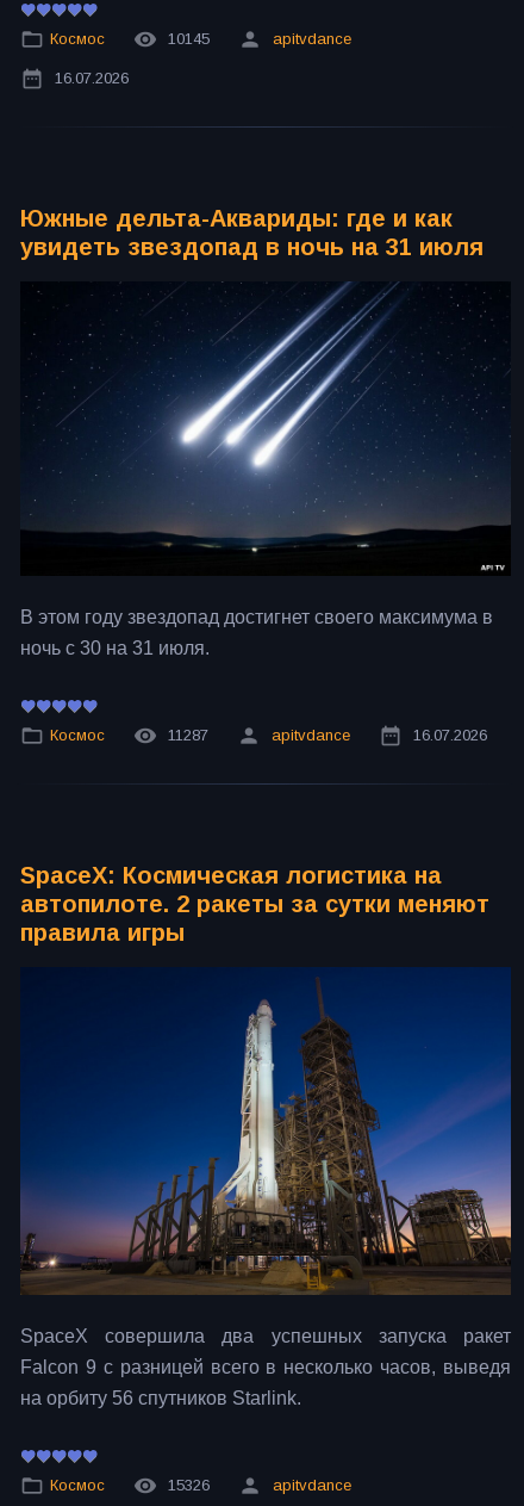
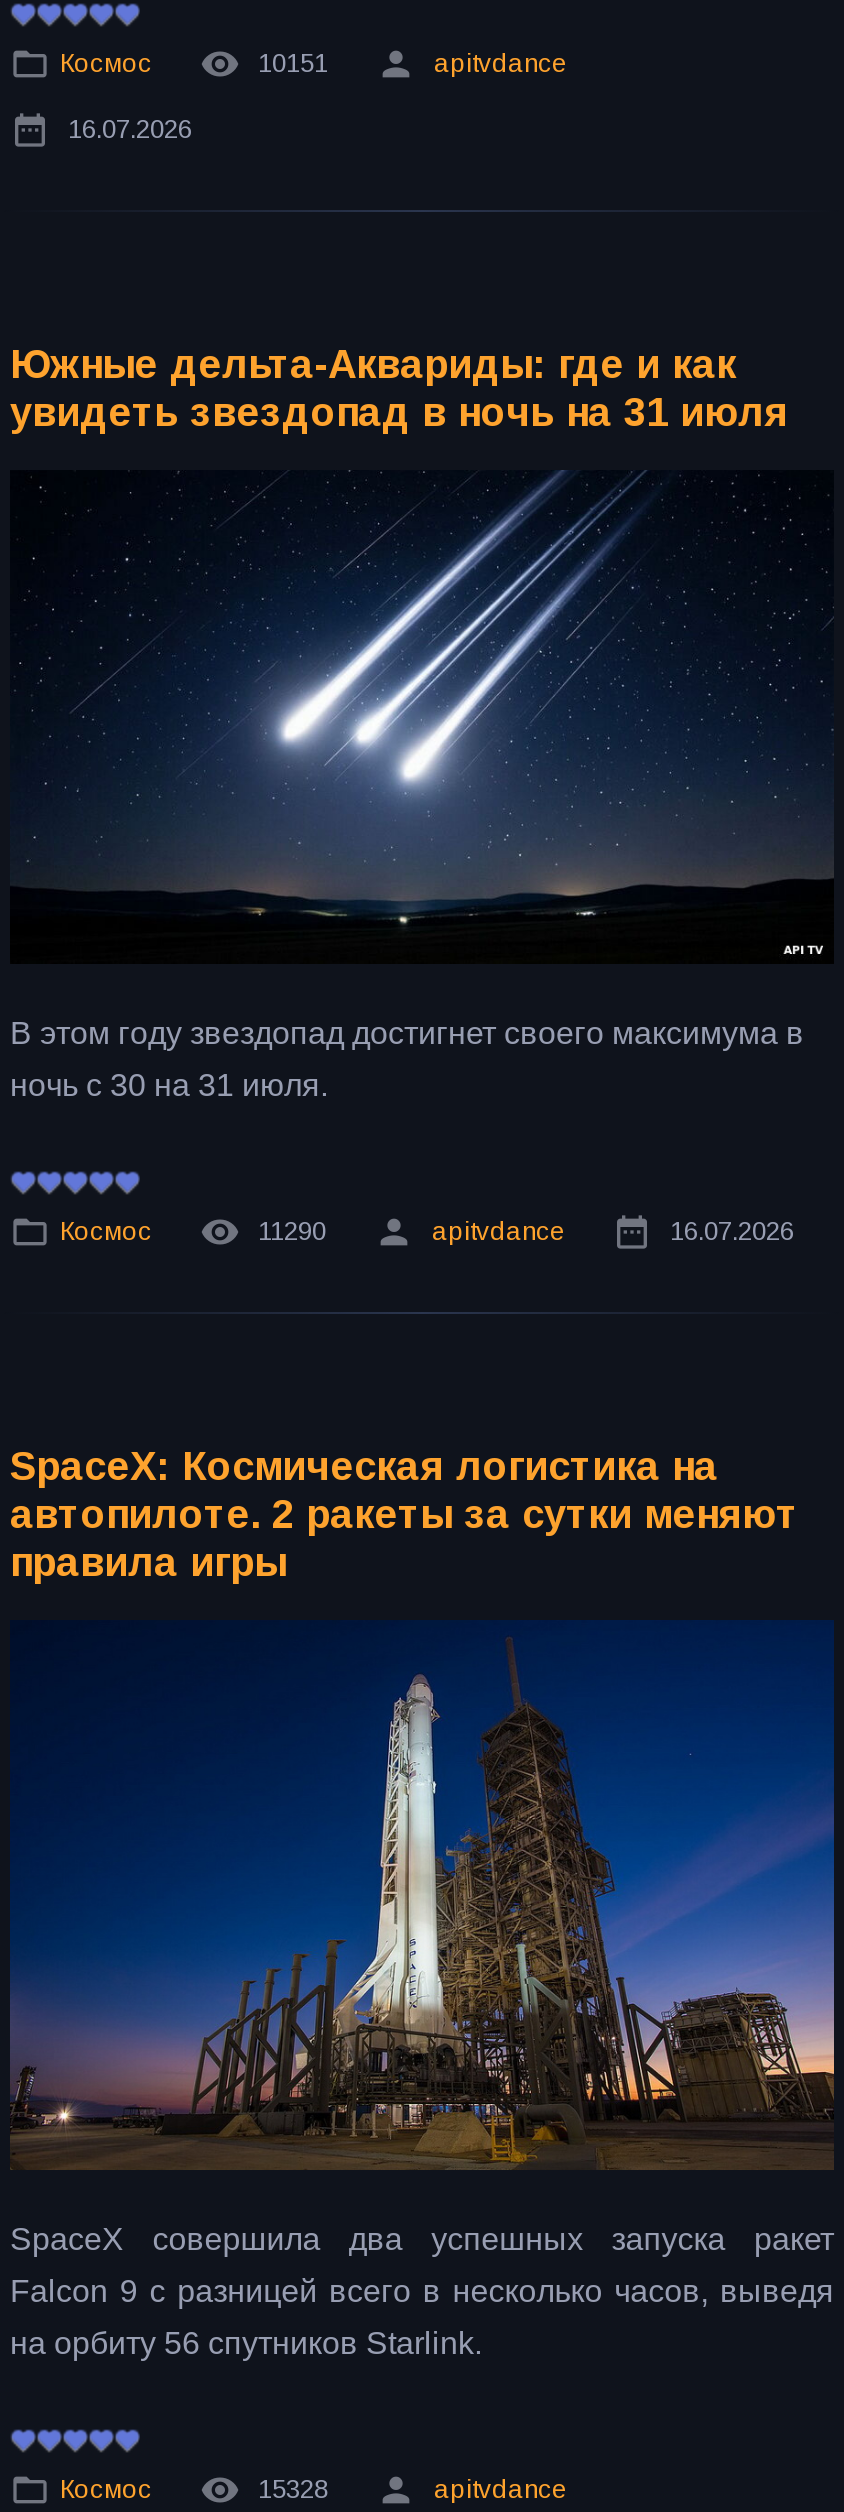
[168,30,210,48] 10145 -> [258,48,328,78] 10151
[168,726,208,744] 11287 -> [258,1216,326,1246] 11290
[168,1476,210,1494] 15326 -> [258,2473,328,2503] 15328

